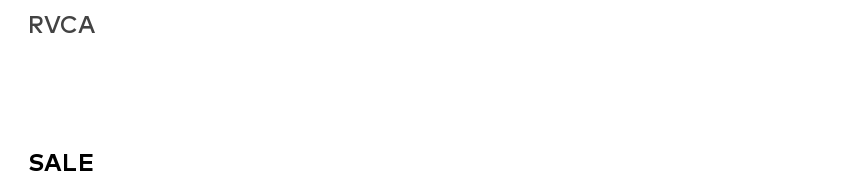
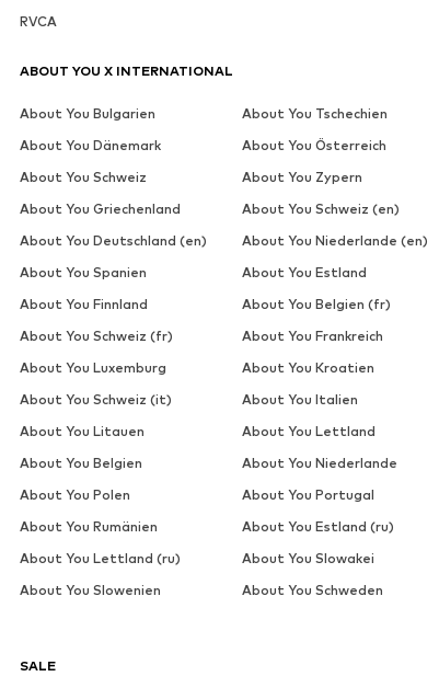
none -> [20,62,428,598] ABOUT YOU X INTERNATIONAL | About You Bulgarien | About You Tschechien | About You Dänemark | About You Österreich | About You Schweiz | About You Zypern | About You Griechenland | About You Schweiz (en) | About You Deutschland (en) | About You Niederlande (en) | About You Spanien | About You Estland | About You Finnland | About You Belgien (fr) | About You Schweiz (fr) | About You Frankreich | About You Luxemburg | About You Kroatien | About You Schweiz (it) | About You Italien | About You Litauen | About You Lettland | About You Belgien | About You Niederlande | About You Polen | About You Portugal | About You Rumänien | About You Estland (ru) | About You Lettland (ru) | About You Slowakei | About You Slowenien | About You Schweden

